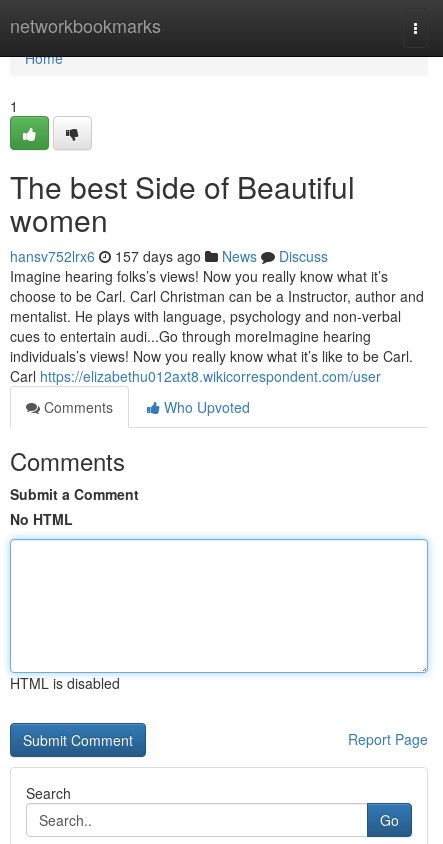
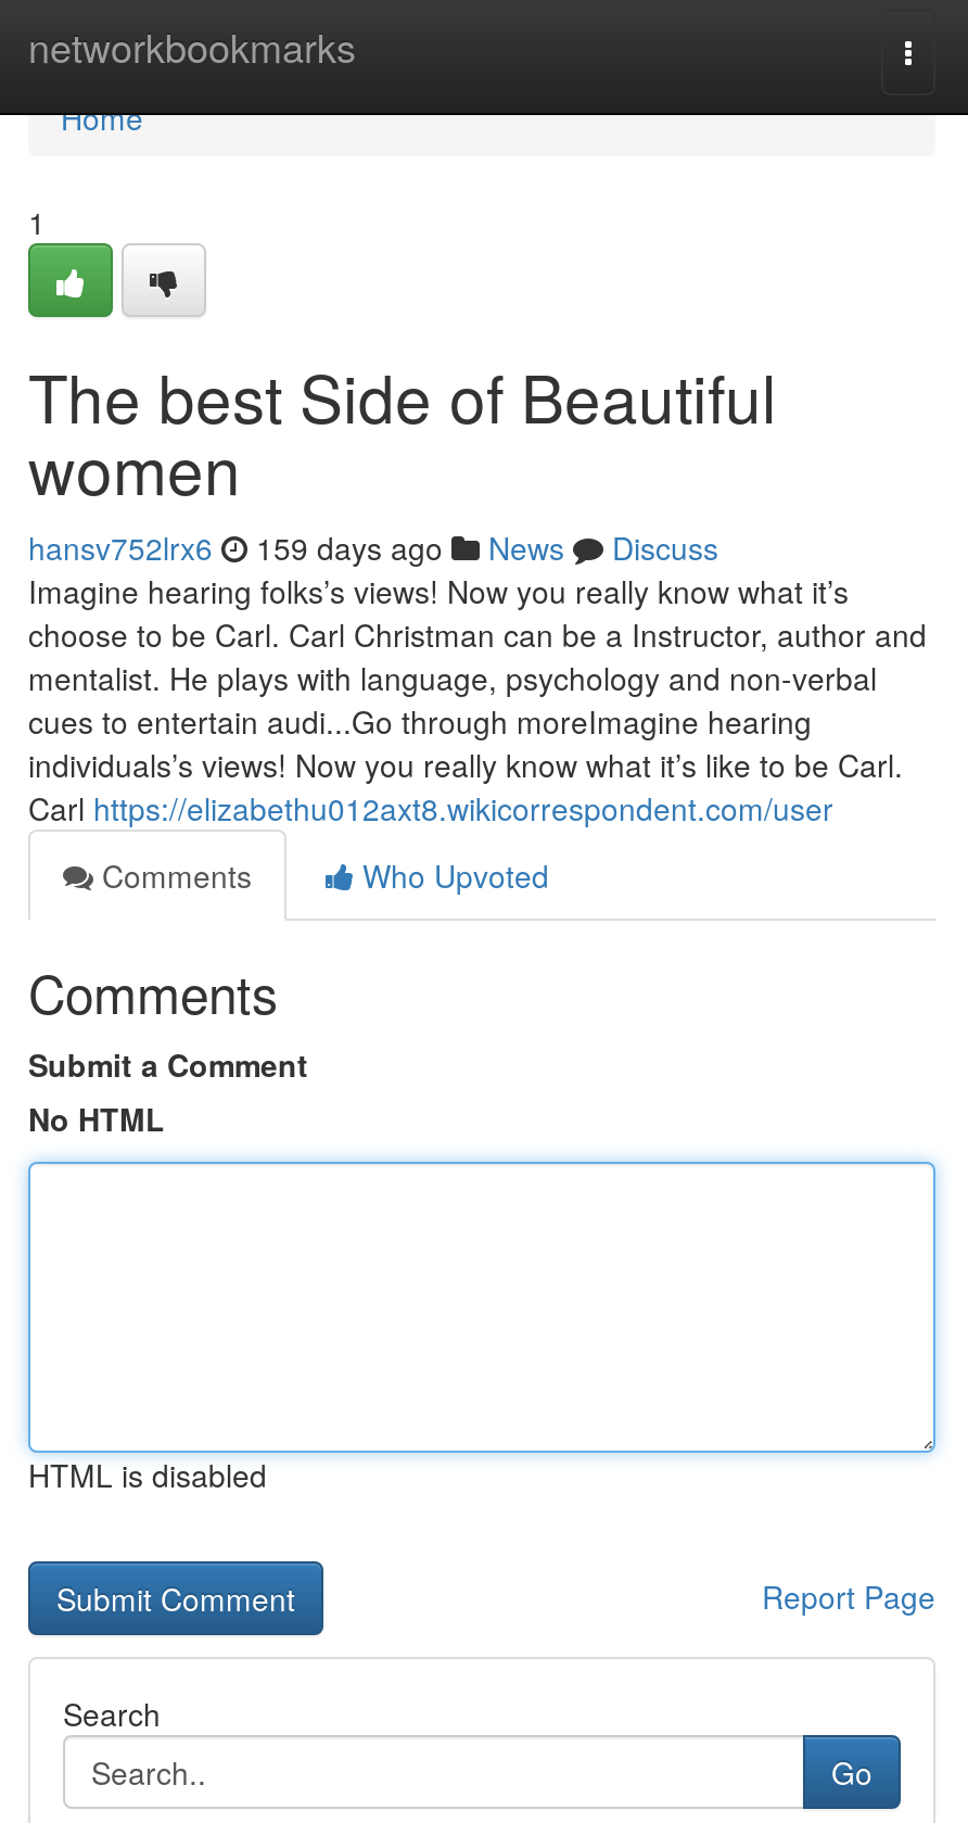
[10,246,328,266] hansv752lrx6 157 days ago News Discuss -> [28,526,718,569] hansv752lrx6 159 days ago News Discuss

